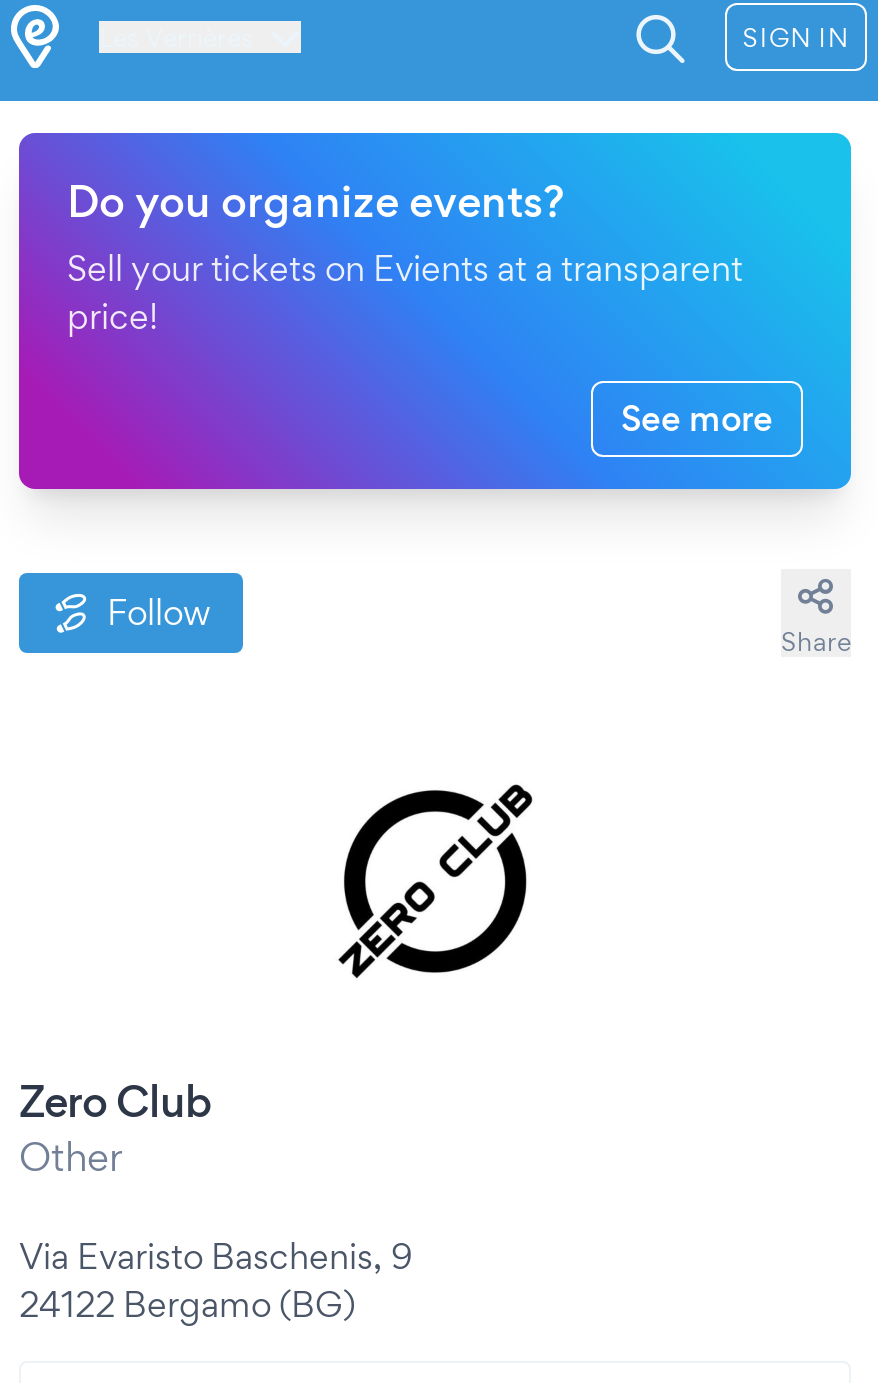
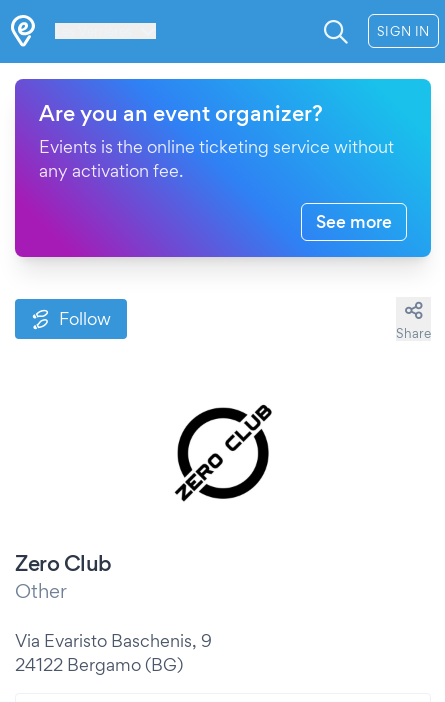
[67,175,743,337] Do you organize events? | Sell your tickets on Evients at a transparent | price! -> [39,100,394,181] Are you an event organizer? | Evients is the online ticketing service without | any activation fee.

